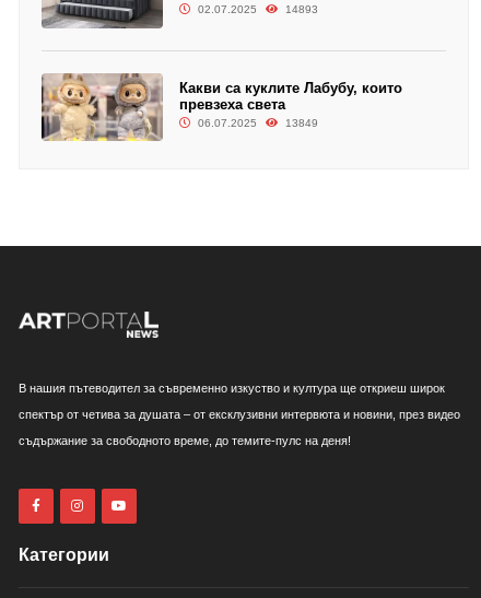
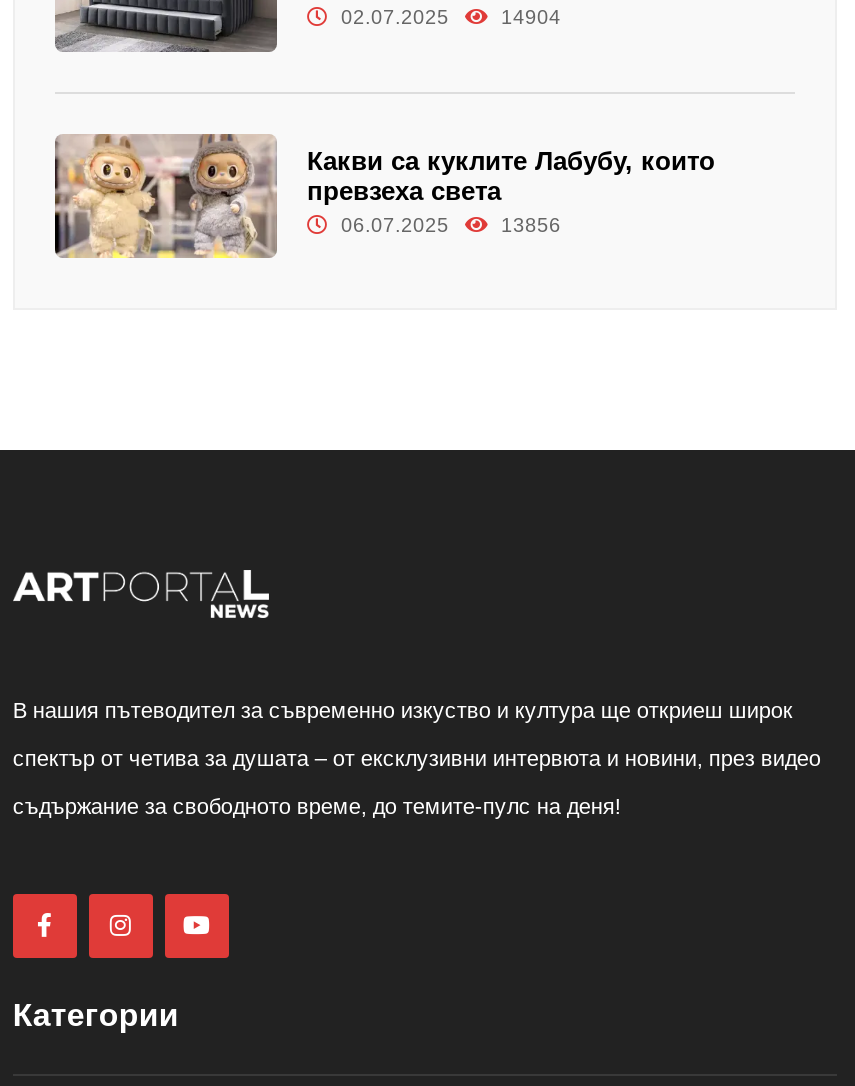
[282,4,318,16] 14893 -> [495,7,561,29] 14904
[282,117,318,129] 13849 -> [495,214,561,236] 13856

